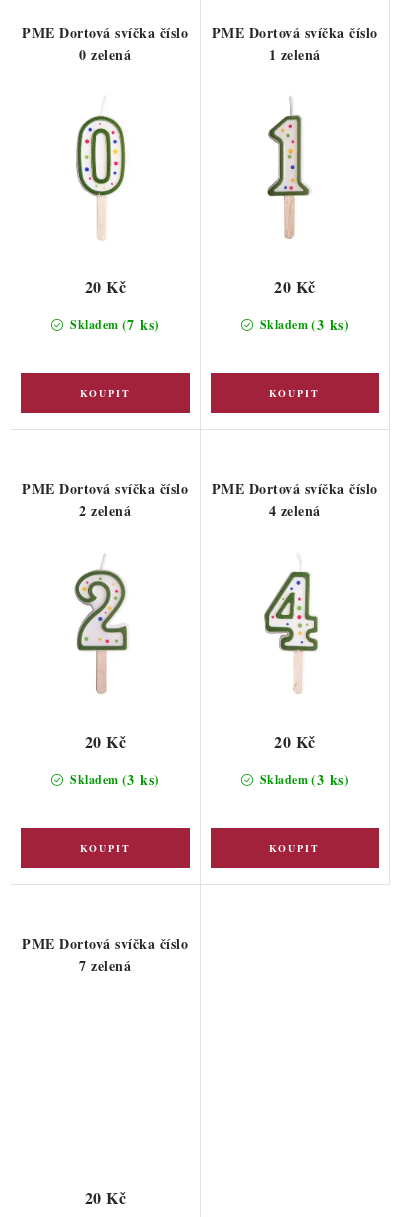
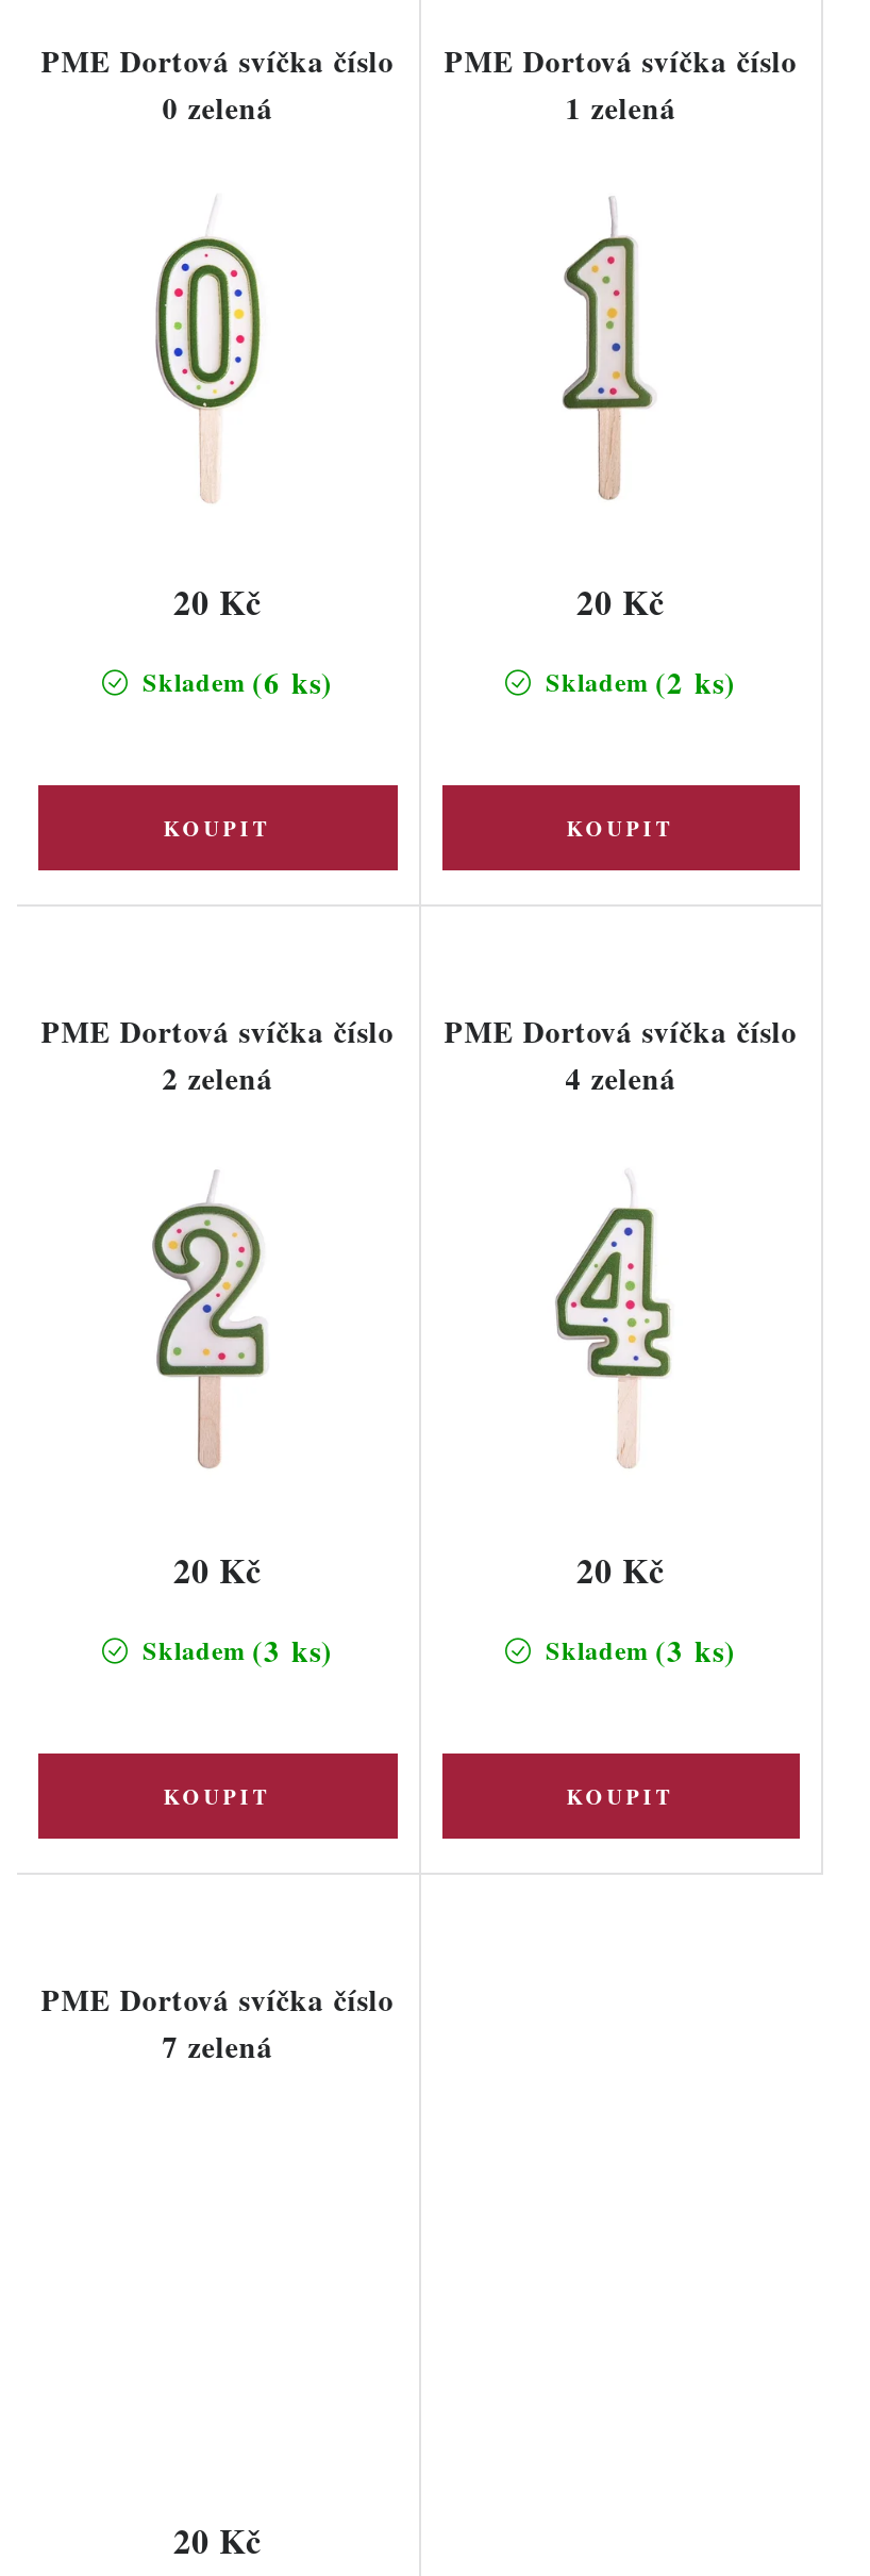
[66,313,159,334] Skladem (7 ks) -> [135,659,333,703] Skladem (6 ks)
[256,313,349,334] Skladem (3 ks) -> [538,659,736,703] Skladem (2 ks)

